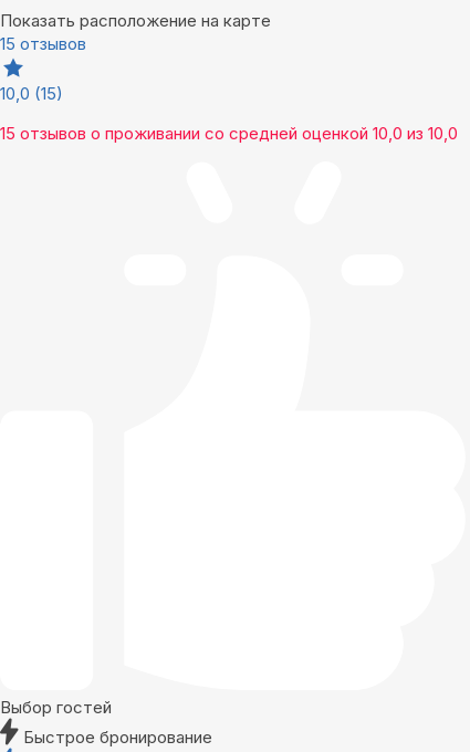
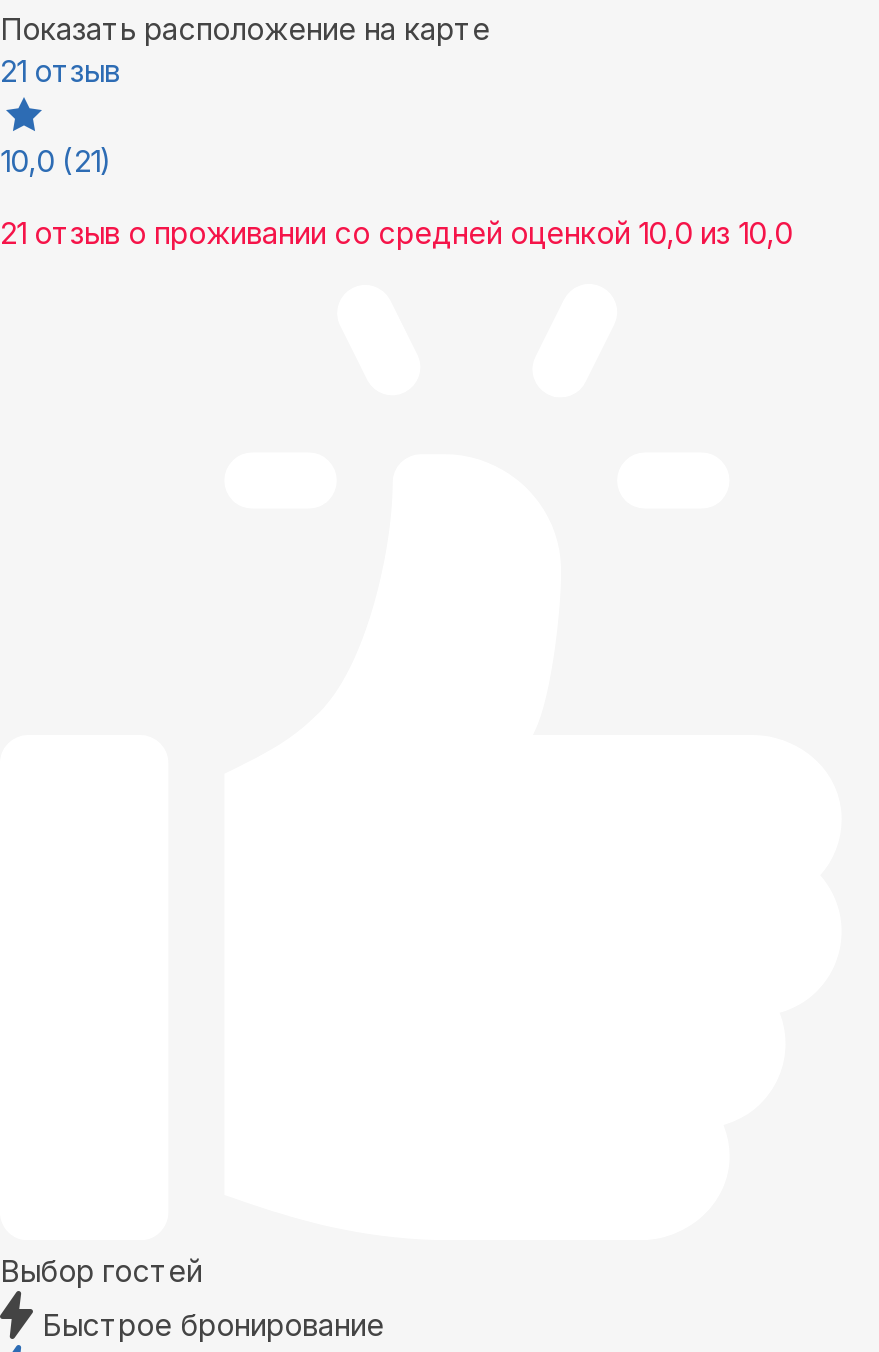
[0,33,86,54] 15 отзывов -> [0,52,120,90] 21 отзыв
[0,83,63,104] 10,0 (15) -> [0,142,112,180] 10,0 (21)
[0,123,458,144] 15 отзывов о проживании со средней оценкой 10,0 из 10,0 -> [0,214,792,252] 21 отзыв о проживании со средней оценкой 10,0 из 10,0

